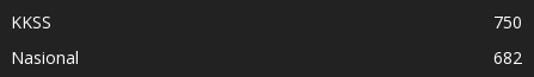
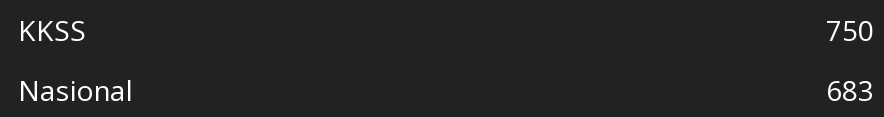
[493,46,522,68] 682 -> [826,70,874,108] 683

